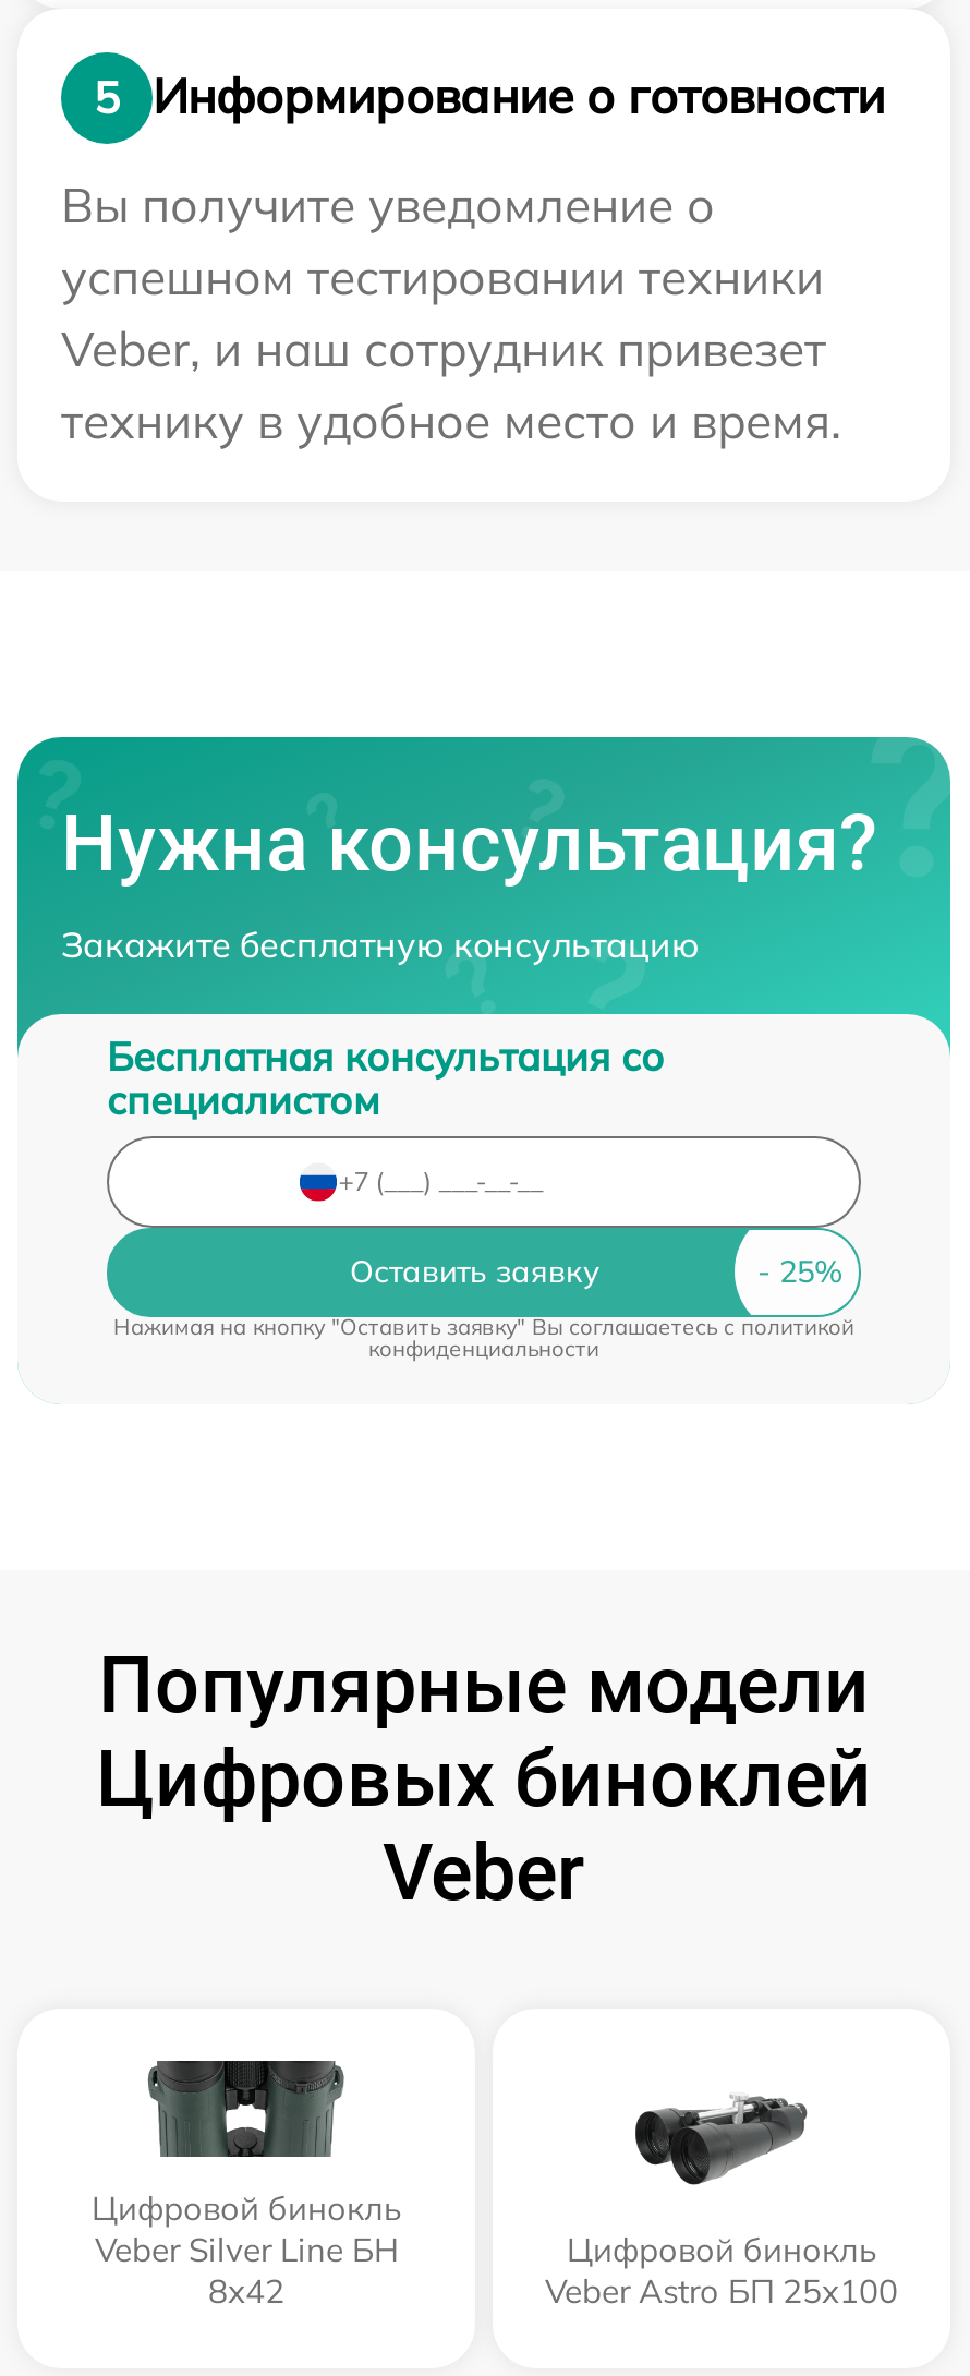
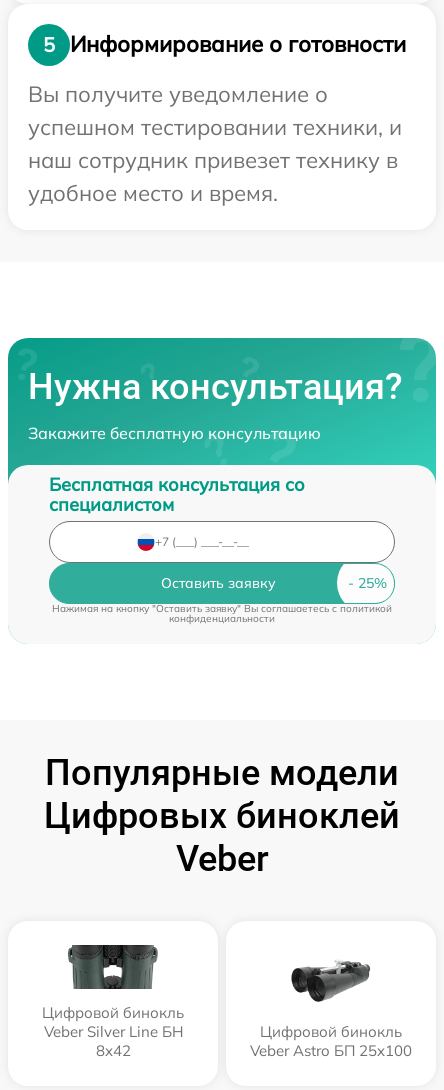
[61,246,841,451] успешном тестировании техники | Veber, и наш сотрудник привезет | технику в удобное место и время. -> [28,113,402,207] успешном тестировании техники, и | наш сотрудник привезет технику в | удобное место и время.

